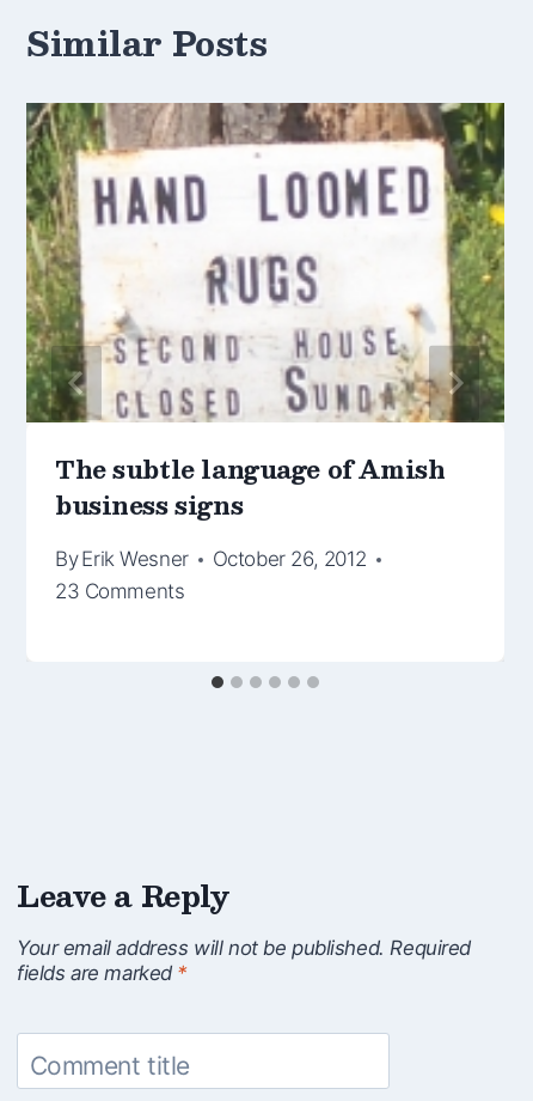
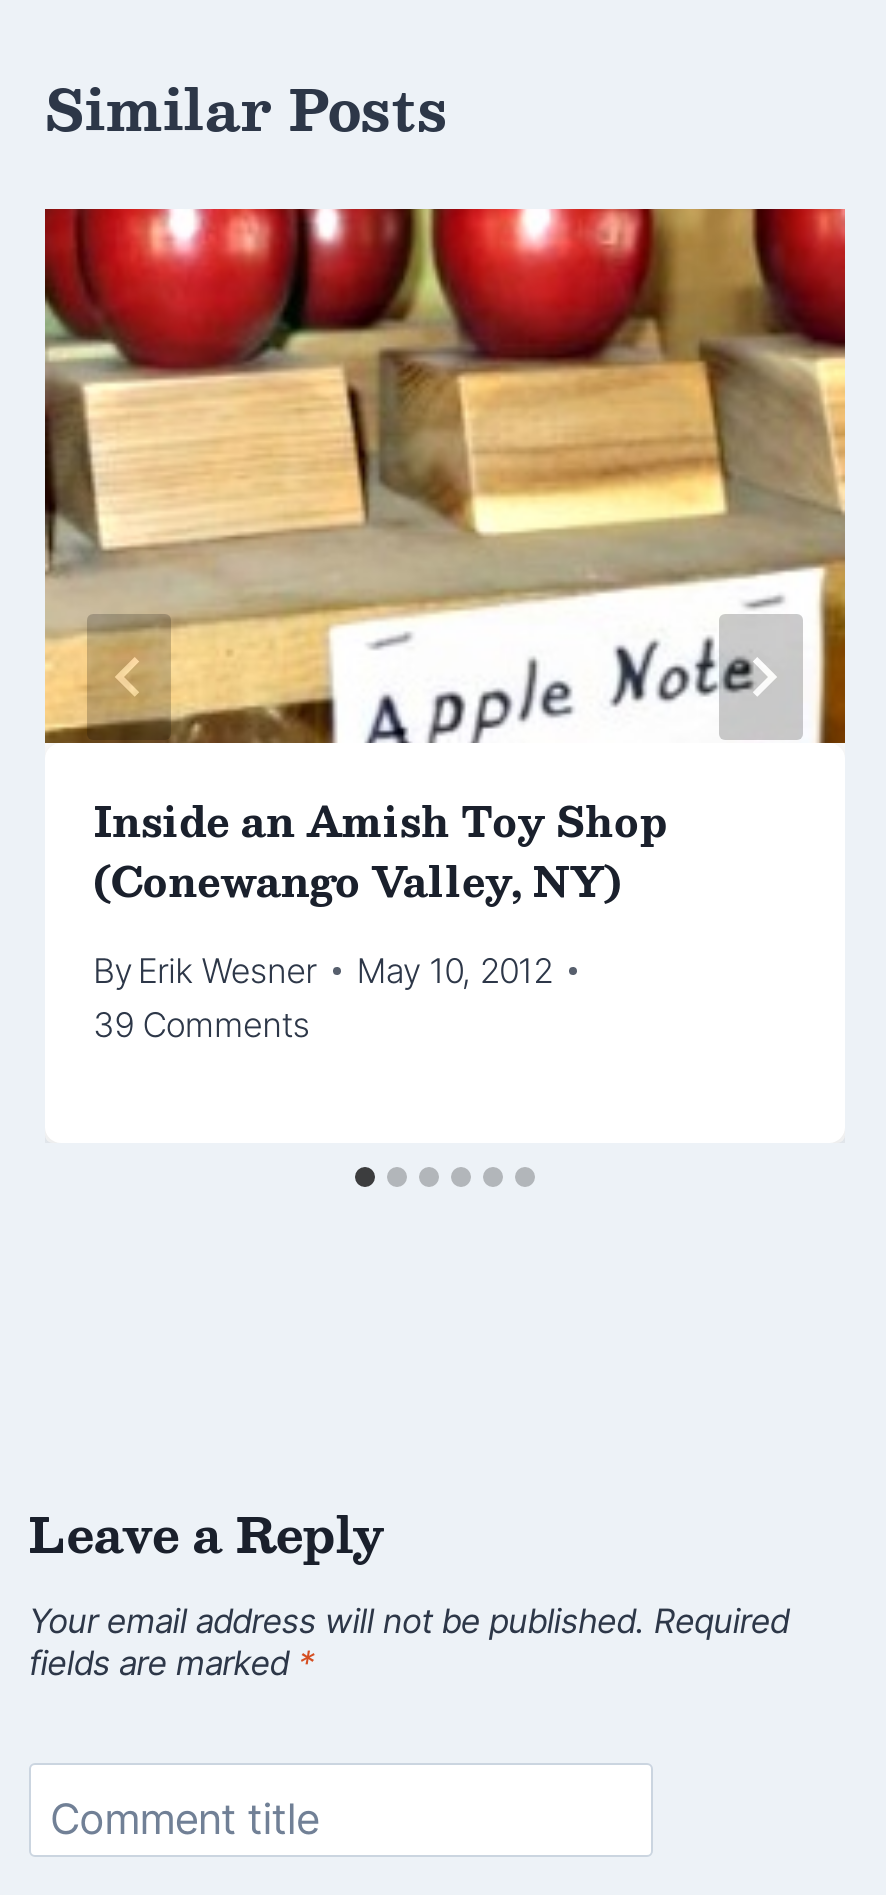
[25,102,506,525] [image] | The subtle language of Amish | business signs -> [43,207,847,915] [image] | Inside an Amish Toy Shop | (Conewango Valley, NY)
[55,547,367,603] October 26, 2012 | 23 Comments -> [93,951,552,1045] May 10, 2012 | 39 Comments

